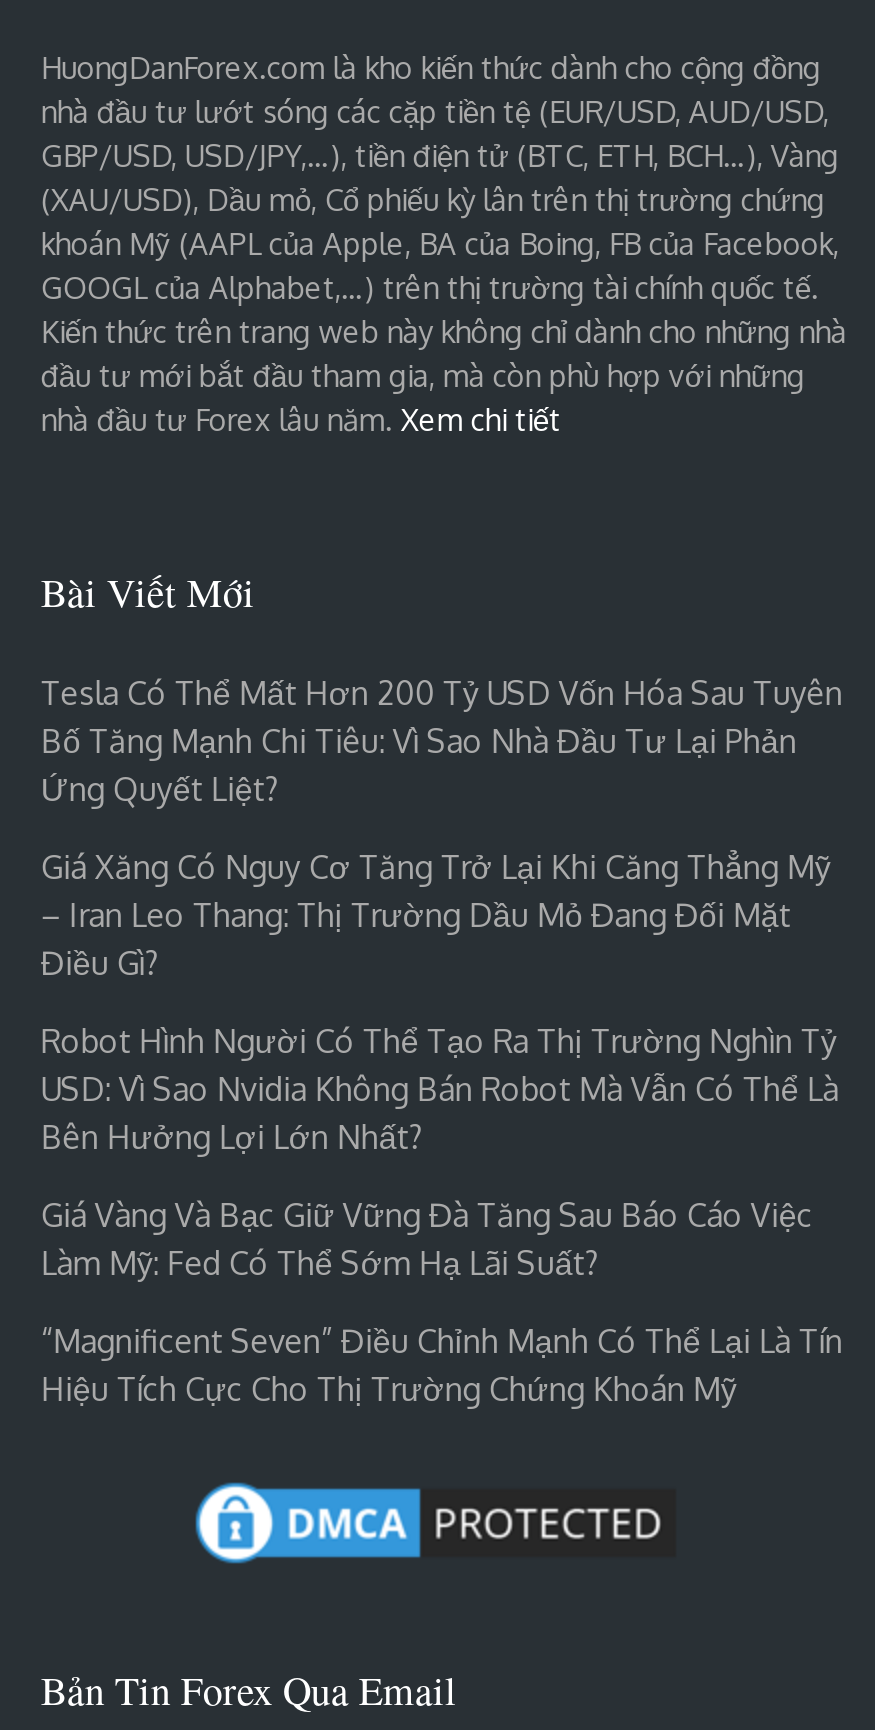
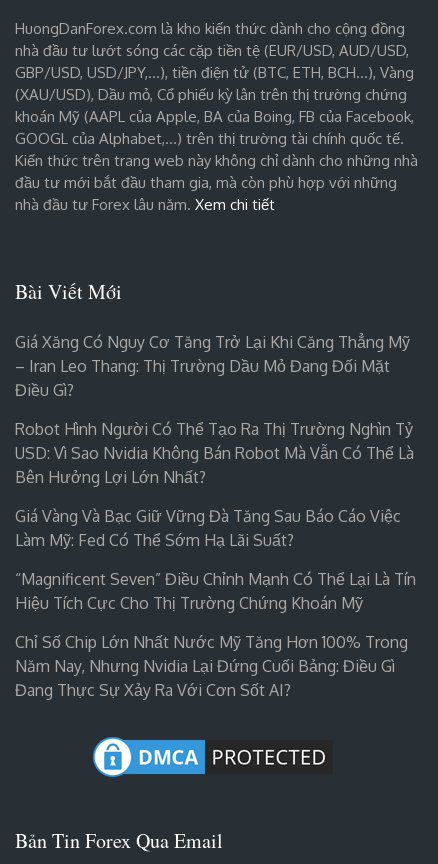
[41,673,843,809] Tesla Có Thể Mất Hơn 200 Tỷ USD Vốn Hóa Sau Tuyên | Bố Tăng Mạnh Chi Tiêu: Vì Sao Nhà Đầu Tư Lại Phản | Ứng Quyết Liệt? -> none
moved [41,847,843,1409] -> [15,332,416,613]: Giá Xăng Có Nguy Cơ Tăng Trở Lại Khi Căng Thẳng Mỹ | – Iran Leo Thang: Thị Trường Dầu Mỏ Đang Đối Mặt | Điều Gì? | ... | “Magnificent Seven” Điều Chỉnh Mạnh Có Thể Lại Là Tín | Hiệu Tích Cực Cho Thị Trường Chứng Khoán Mỹ
none -> [15,632,408,700] Chỉ Số Chip Lớn Nhất Nước Mỹ Tăng Hơn 100% Trong | Năm Nay, Nhưng Nvidia Lại Đứng Cuối Bảng: Điều Gì | Đang Thực Sự Xảy Ra Với Cơn Sốt AI?

